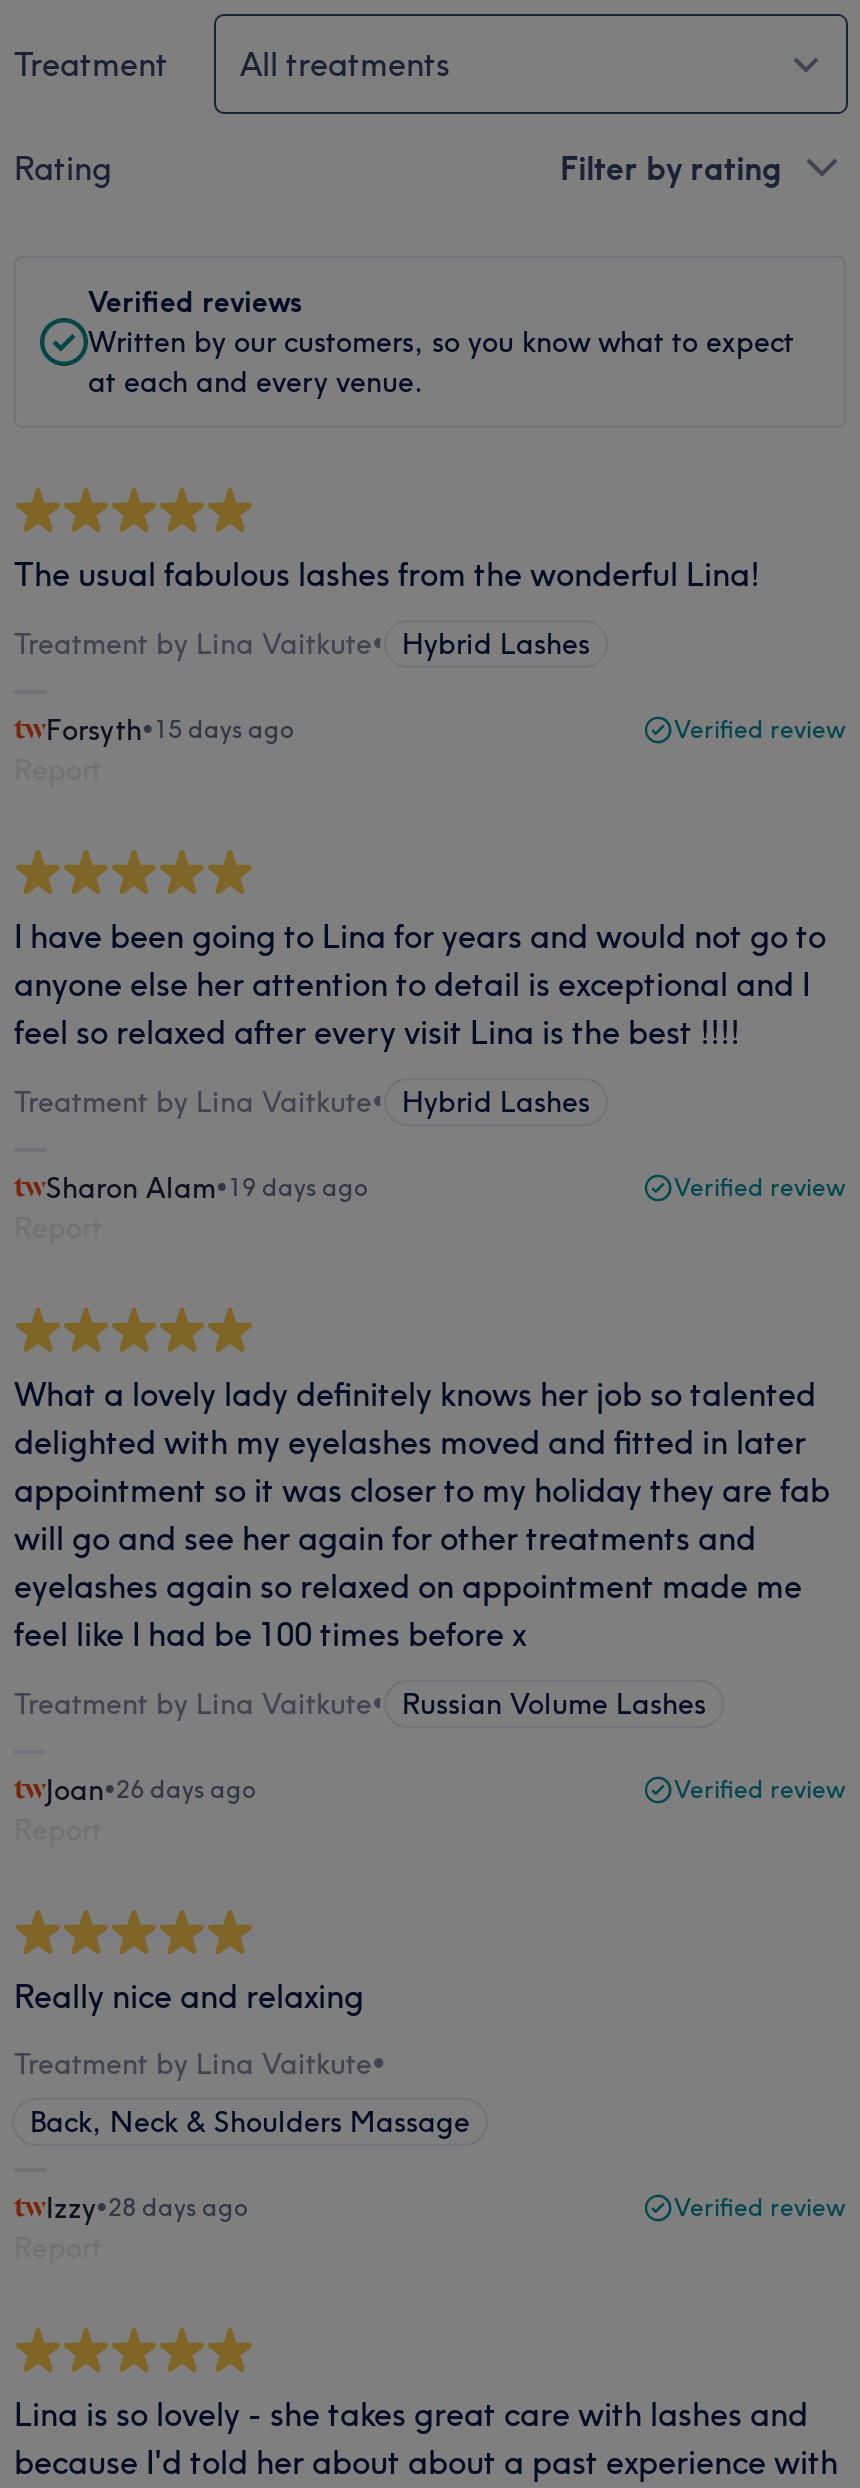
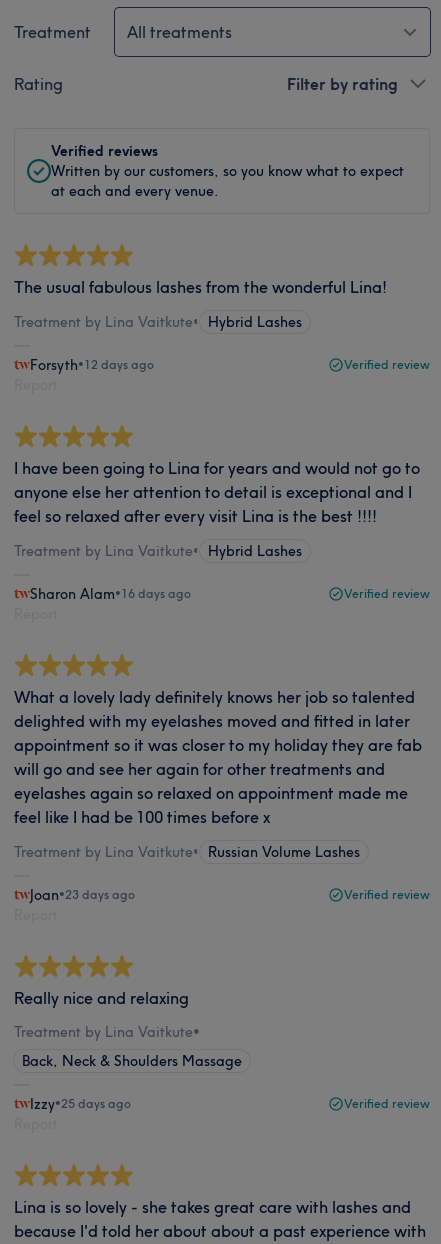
[46,712,294,748] Forsyth•15 days ago -> [30,356,154,374] Forsyth•12 days ago
[46,1170,368,1206] Sharon Alam•19 days ago -> [30,585,191,603] Sharon Alam•16 days ago
[46,1772,256,1808] Joan•26 days ago -> [30,886,135,904] Joan•23 days ago
[46,2190,248,2226] Izzy•28 days ago -> [30,1095,131,1113] Izzy•25 days ago

